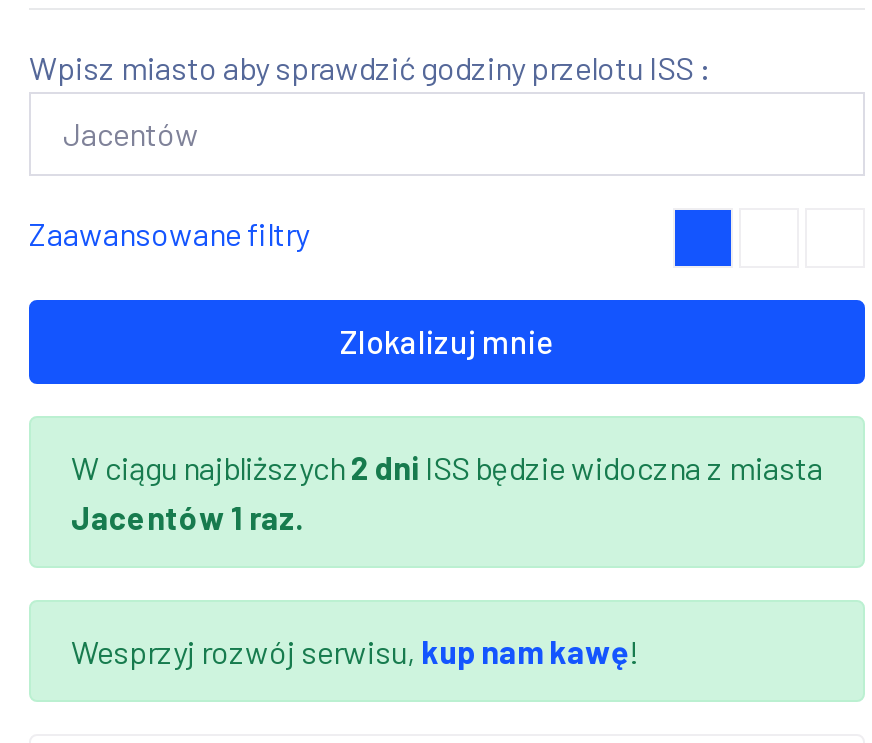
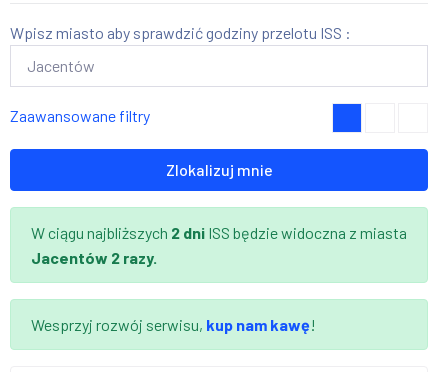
[71,498,303,536] Jacentów 1 raz. -> [31,248,157,267] Jacentów 2 razy.

